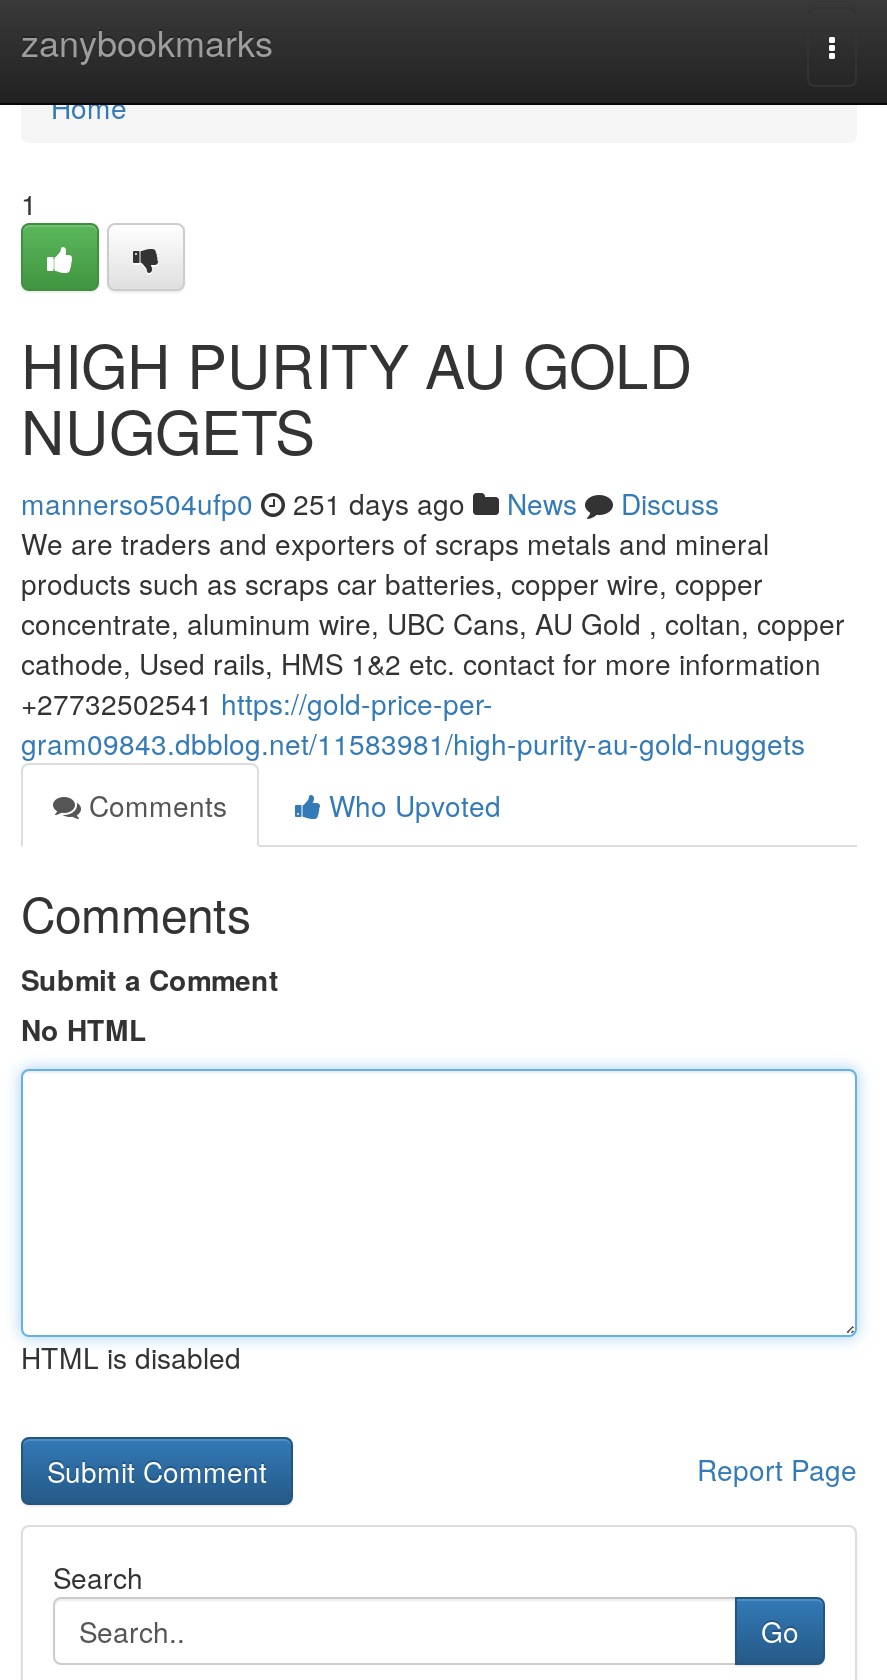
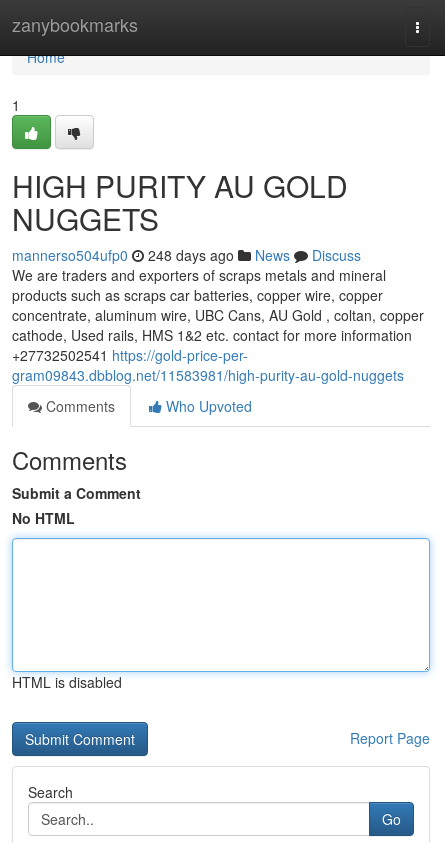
[21,483,719,523] mannerso504ufp0 251 days ago News Discuss -> [12,245,361,265] mannerso504ufp0 248 days ago News Discuss

